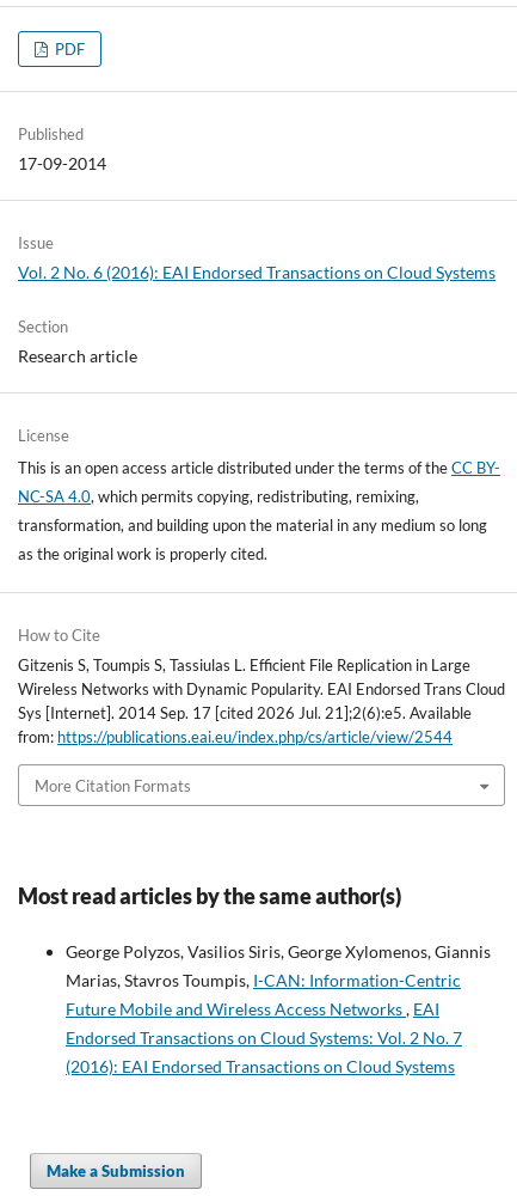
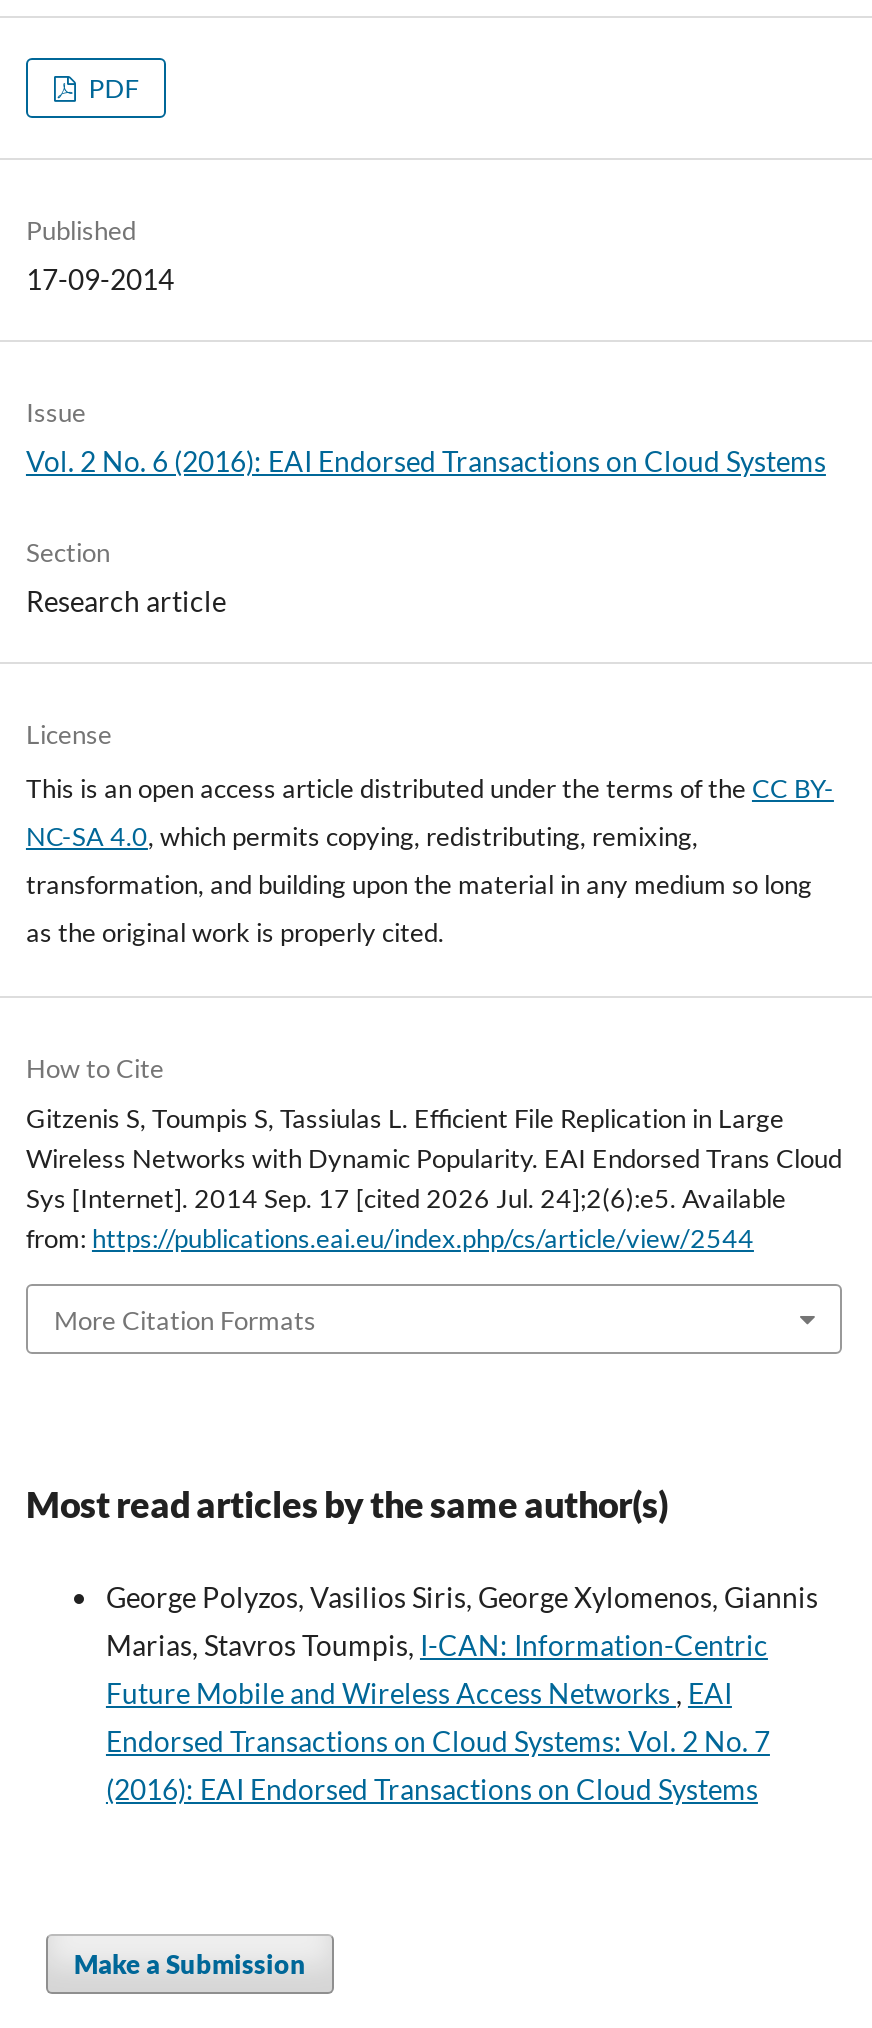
[18,704,472,723] Sys [Internet]. 2014 Sep. 17 [cited 2026 Jul. 21];2(6):e5. Available -> [26,1183,786,1215] Sys [Internet]. 2014 Sep. 17 [cited 2026 Jul. 24];2(6):e5. Available

